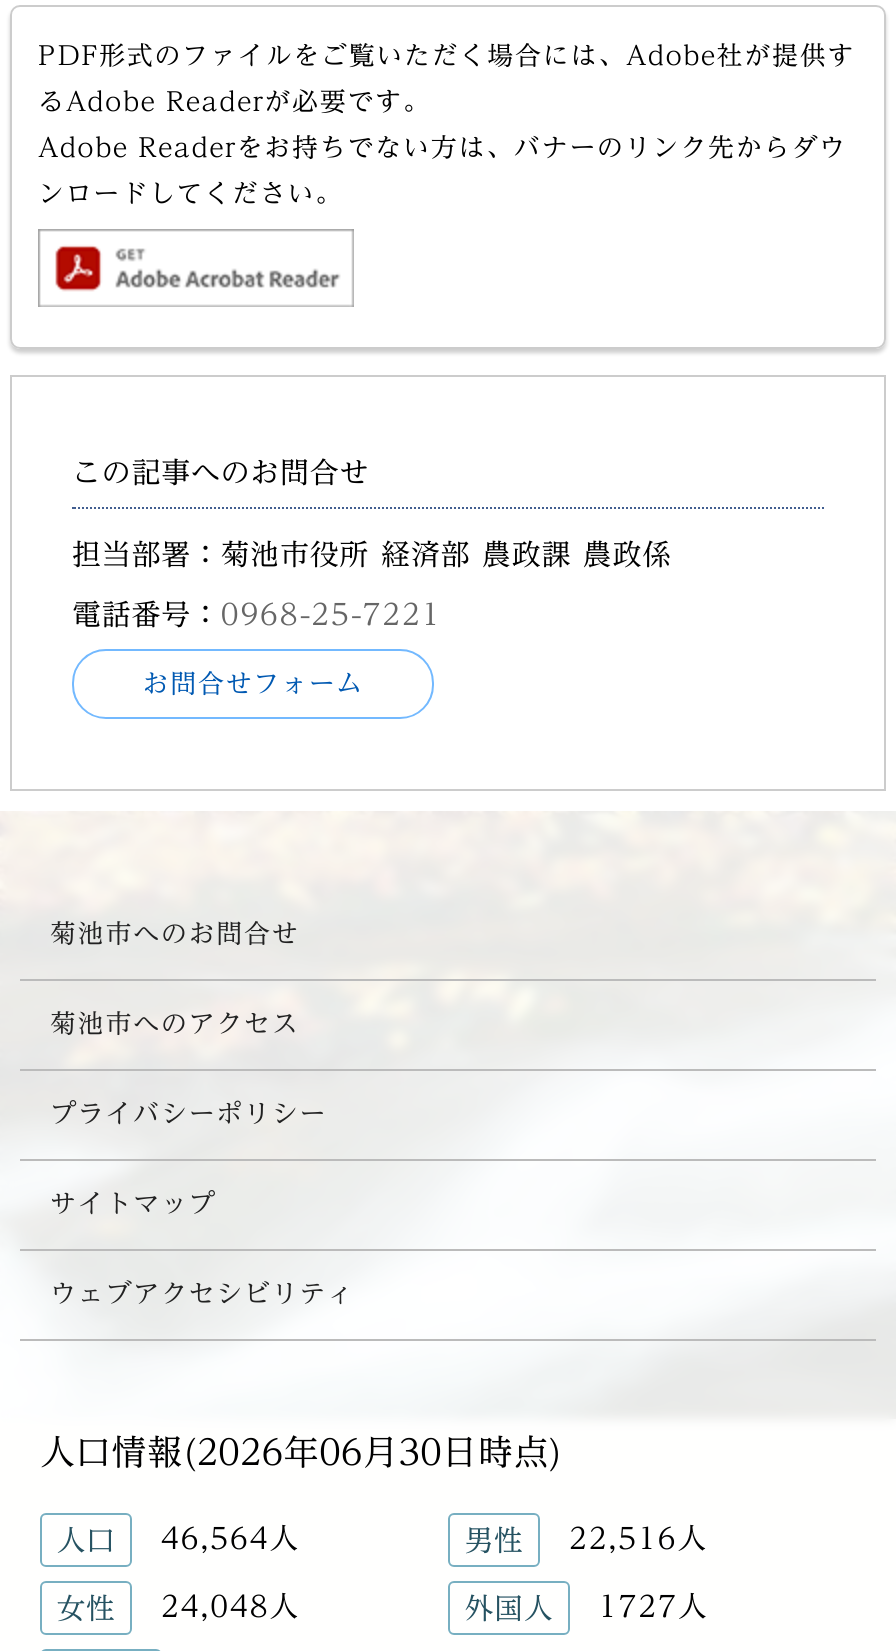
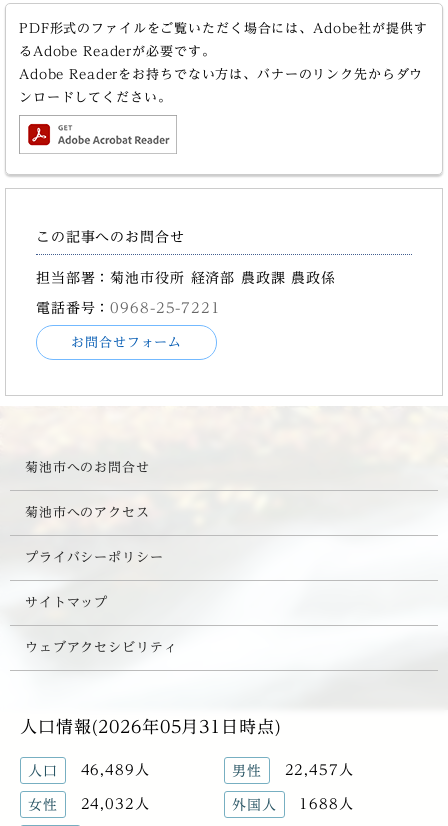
[40,1435,563,1469] 人口情報(2026年06月30日時点) -> [20,718,281,735] 人口情報(2026年05月31日時点)
[56,1523,299,1555] 人口 46,564人 -> [28,762,150,778] 人口 46,489人
[464,1523,707,1555] 男性 22,516人 -> [232,762,354,778] 男性 22,457人
[56,1592,299,1624] 女性 24,048人 -> [28,796,150,812] 女性 24,032人
[464,1592,707,1624] 外国人 1727人 -> [232,796,354,812] 外国人 1688人

